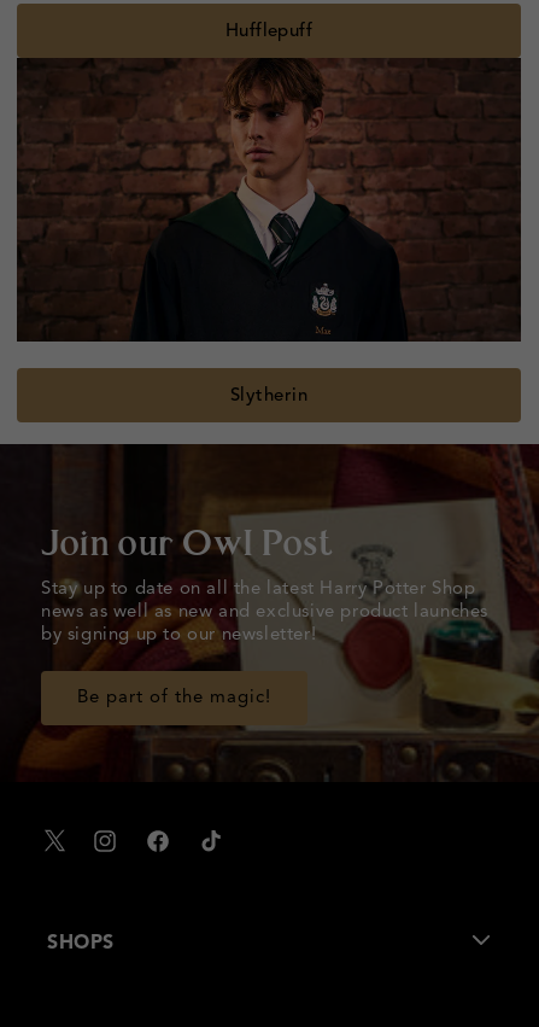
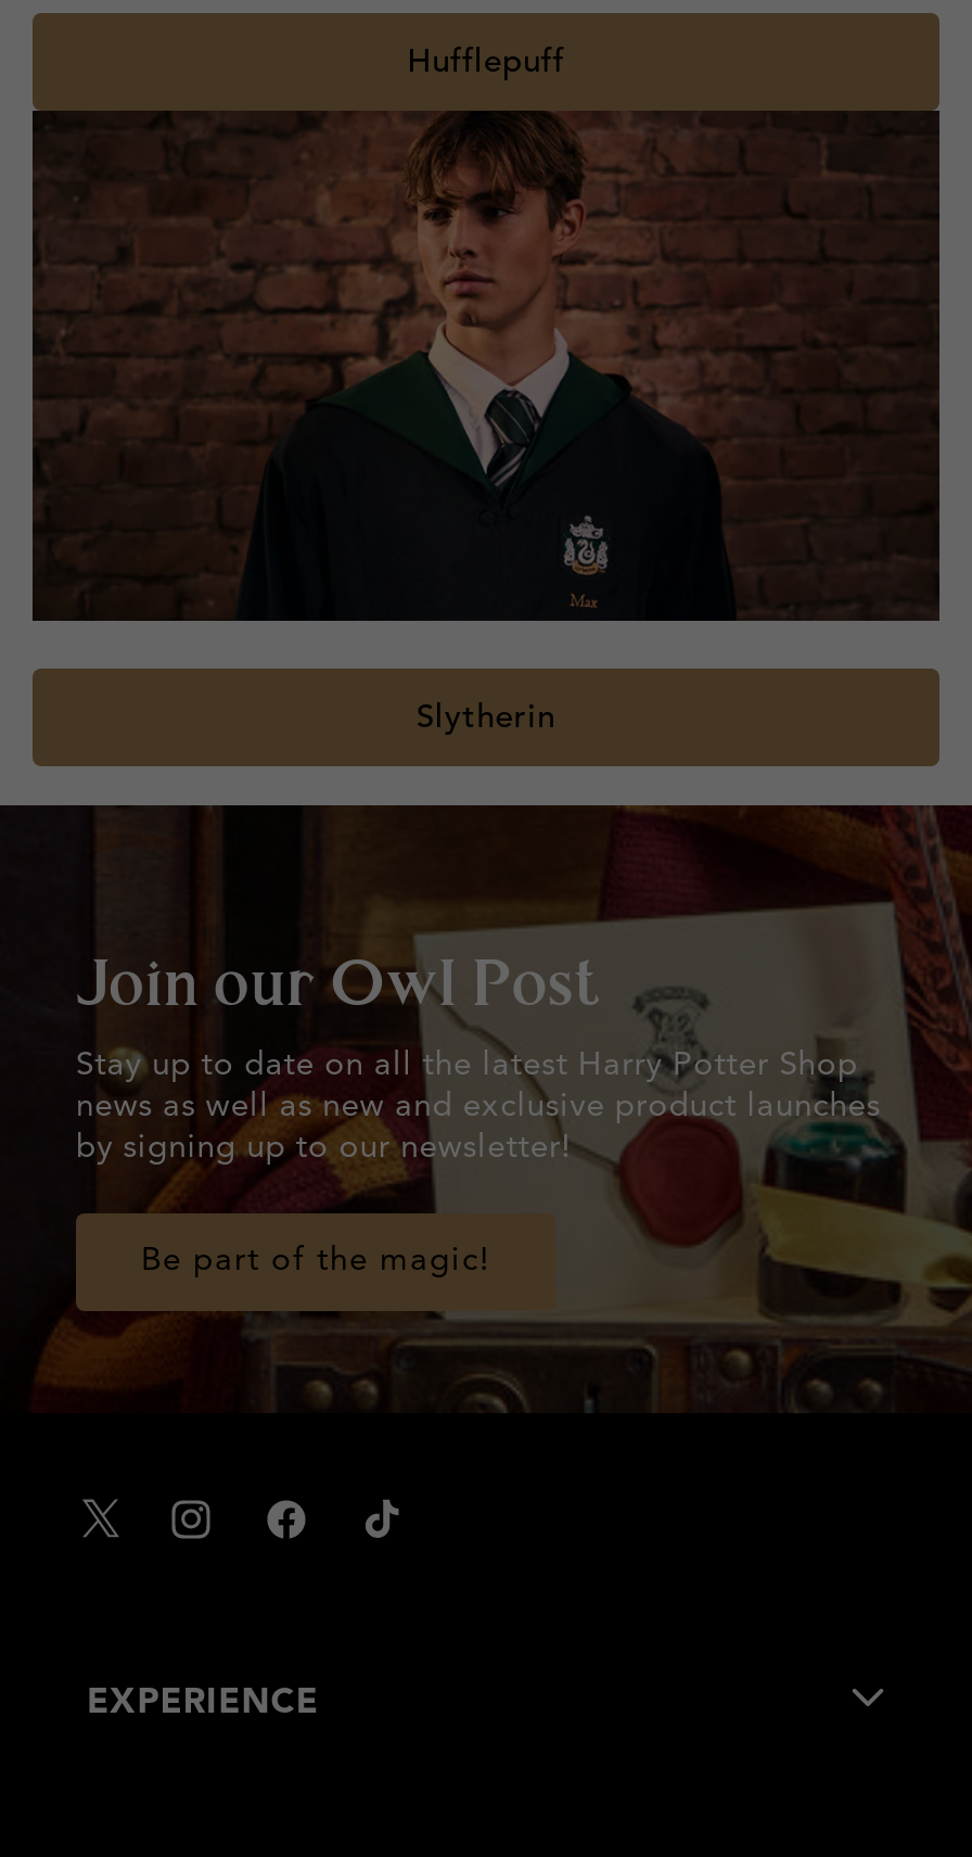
[47,934,115,953] SHOPS -> [87,1686,319,1720] EXPERIENCE

